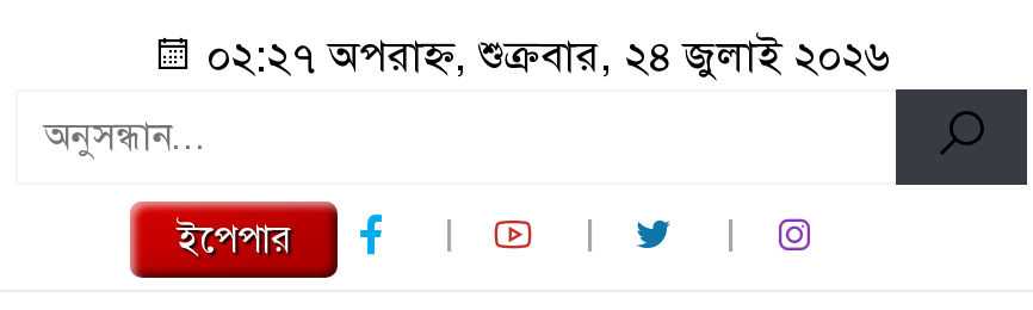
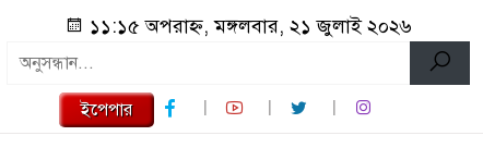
[194,30,891,82] ০২:২৭ অপরাহ্ন, শুক্রবার, ২৪ জুলাই ২০২৬ -> [84,14,412,38] ১১:১৫ অপরাহ্ন, মঙ্গলবার, ২১ জুলাই ২০২৬

